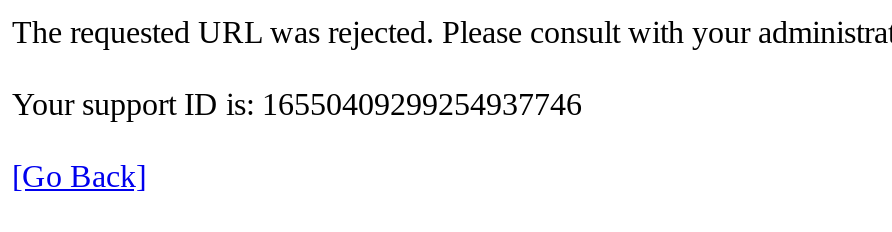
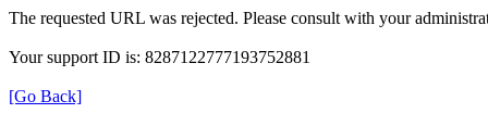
[12,87,582,121] Your support ID is: 16550409299254937746 -> [9,48,310,66] Your support ID is: 8287122777193752881

